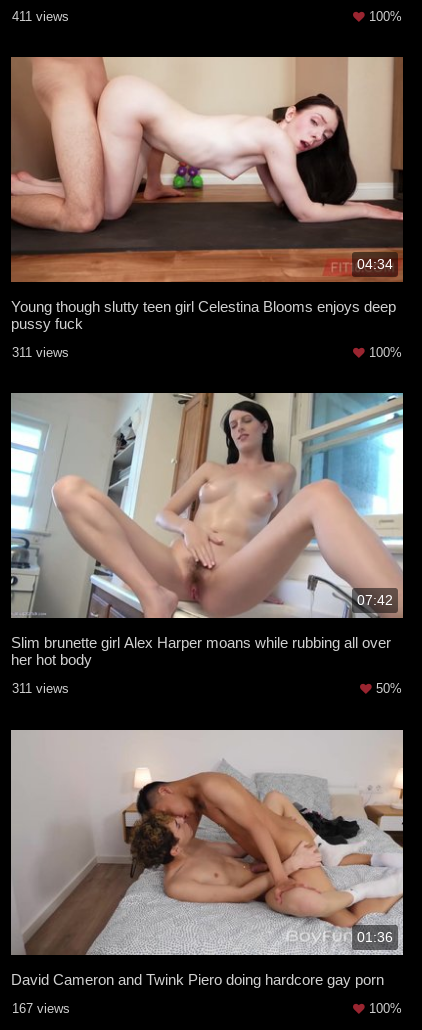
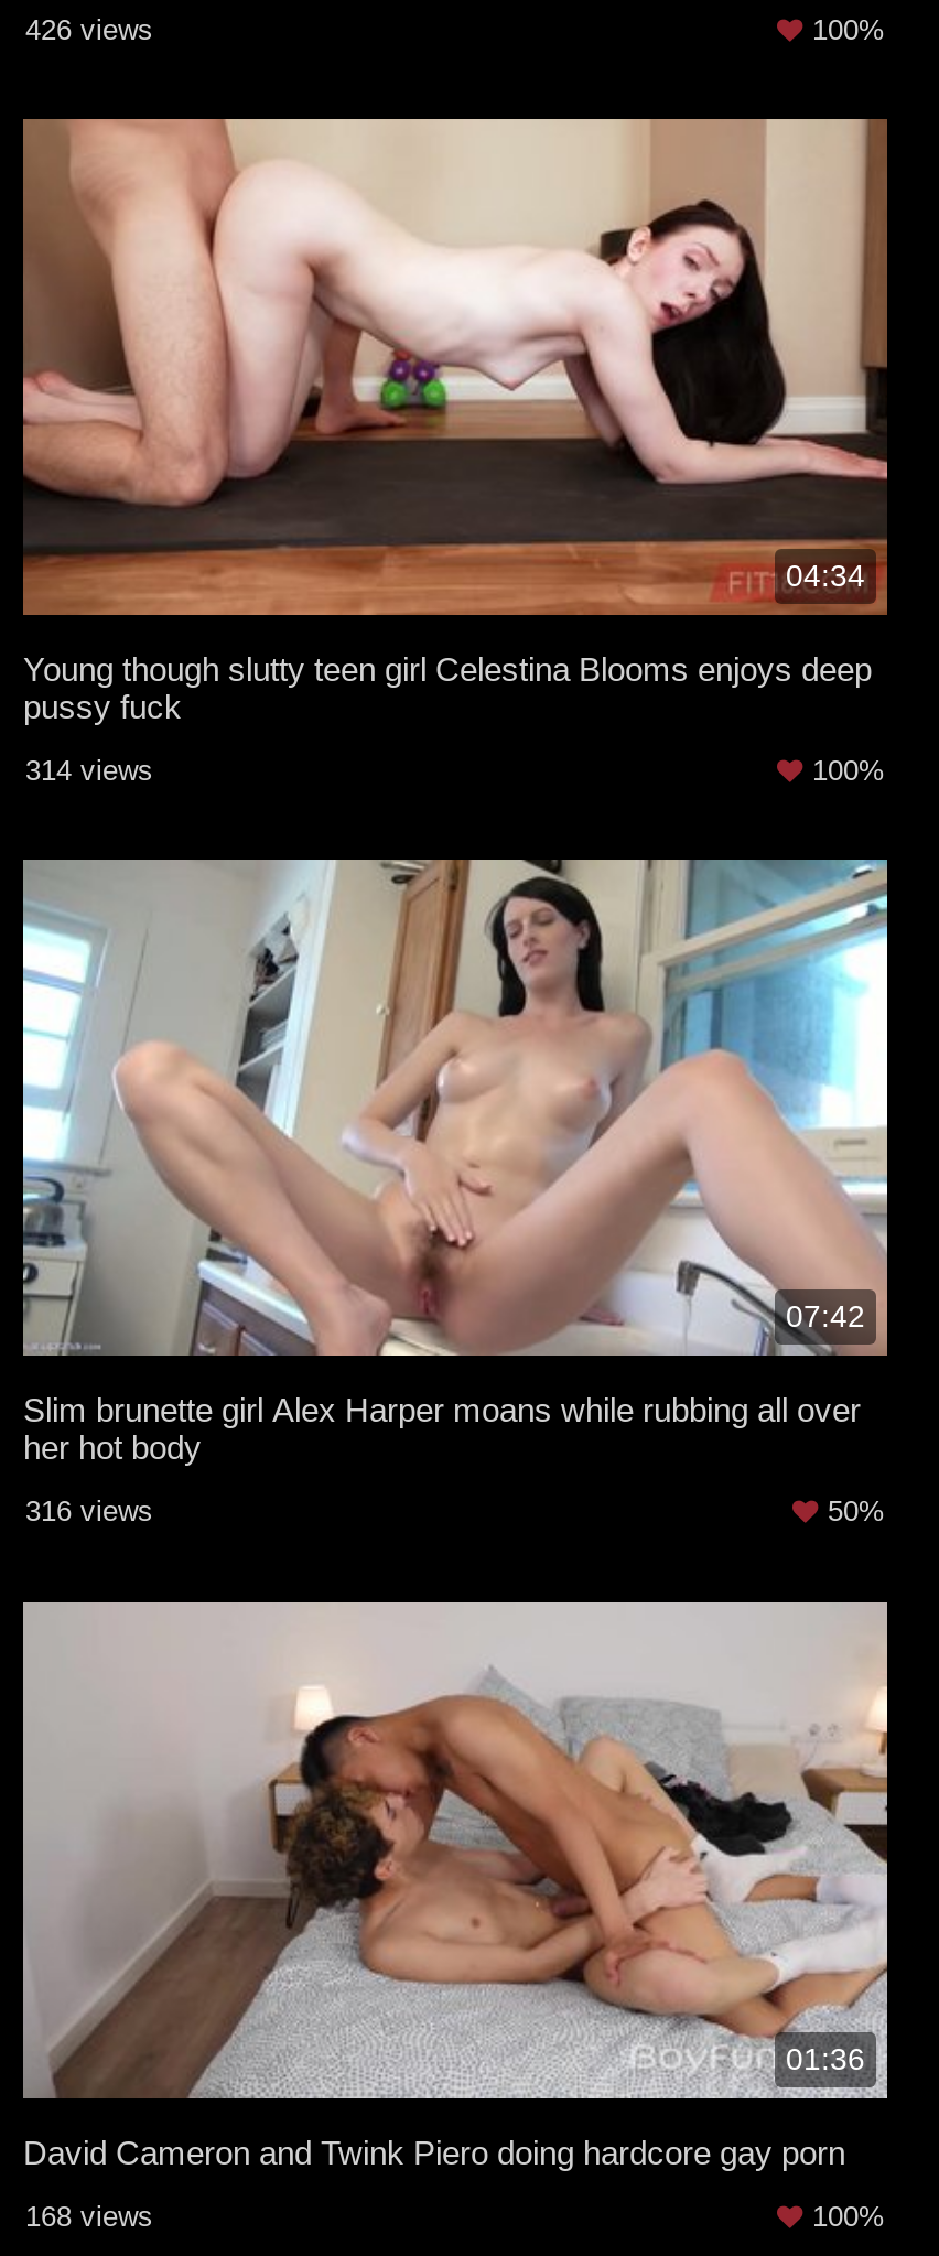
[12,8,69,23] 411 views -> [25,12,153,45] 426 views
[12,345,69,360] 311 views -> [25,754,153,787] 314 views
[12,681,69,696] 311 views -> [25,1495,153,1528] 316 views
[12,1001,70,1016] 167 views -> [25,2199,153,2232] 168 views

